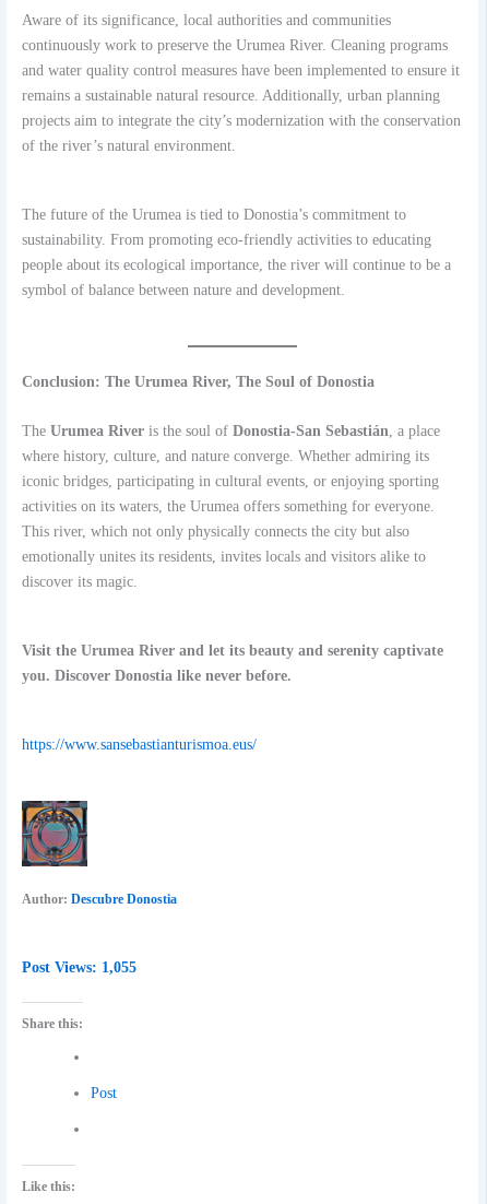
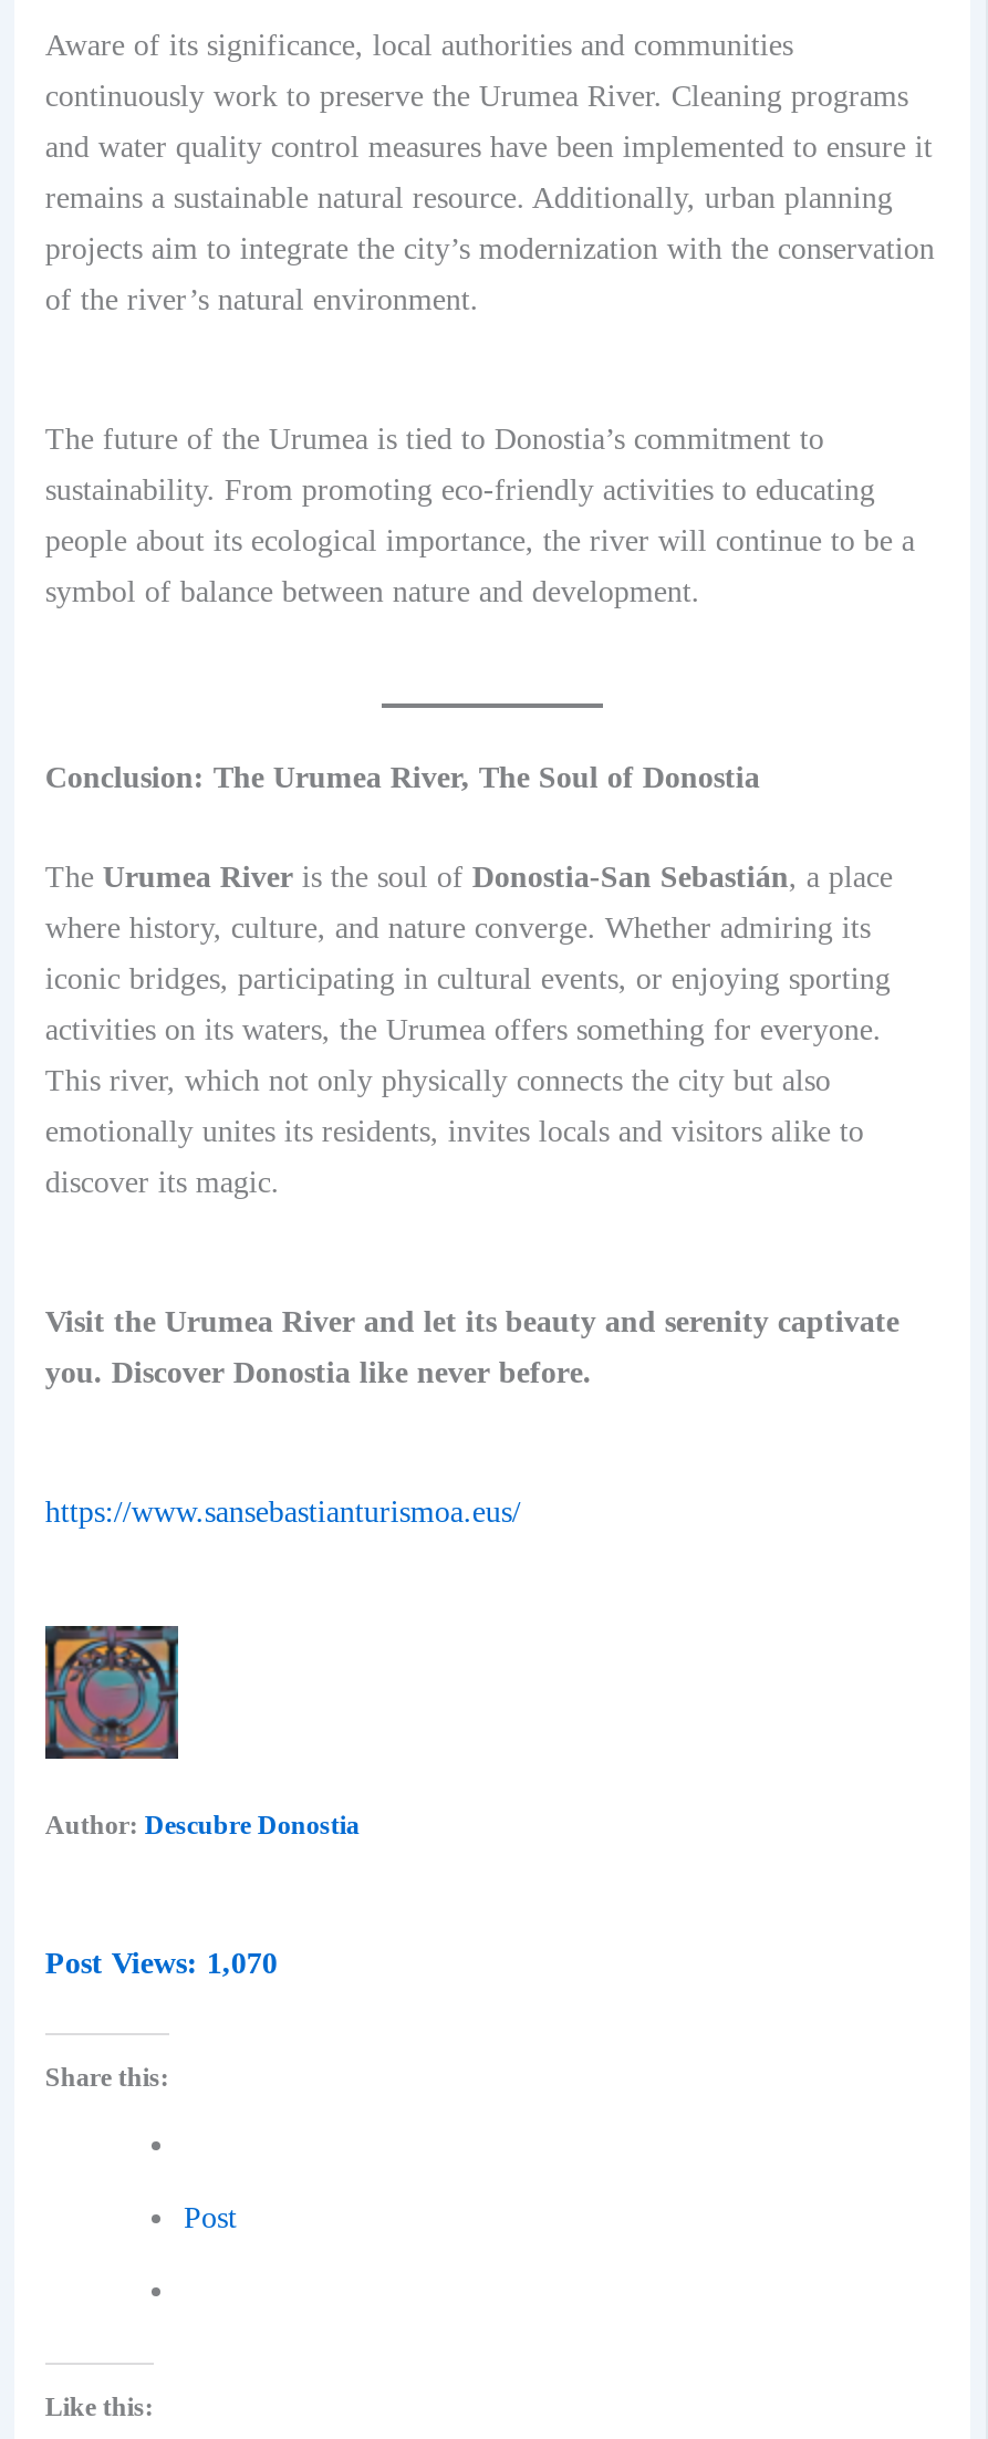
[22,959,136,976] Post Views: 1,055 -> [45,1945,277,1981] Post Views: 1,070

